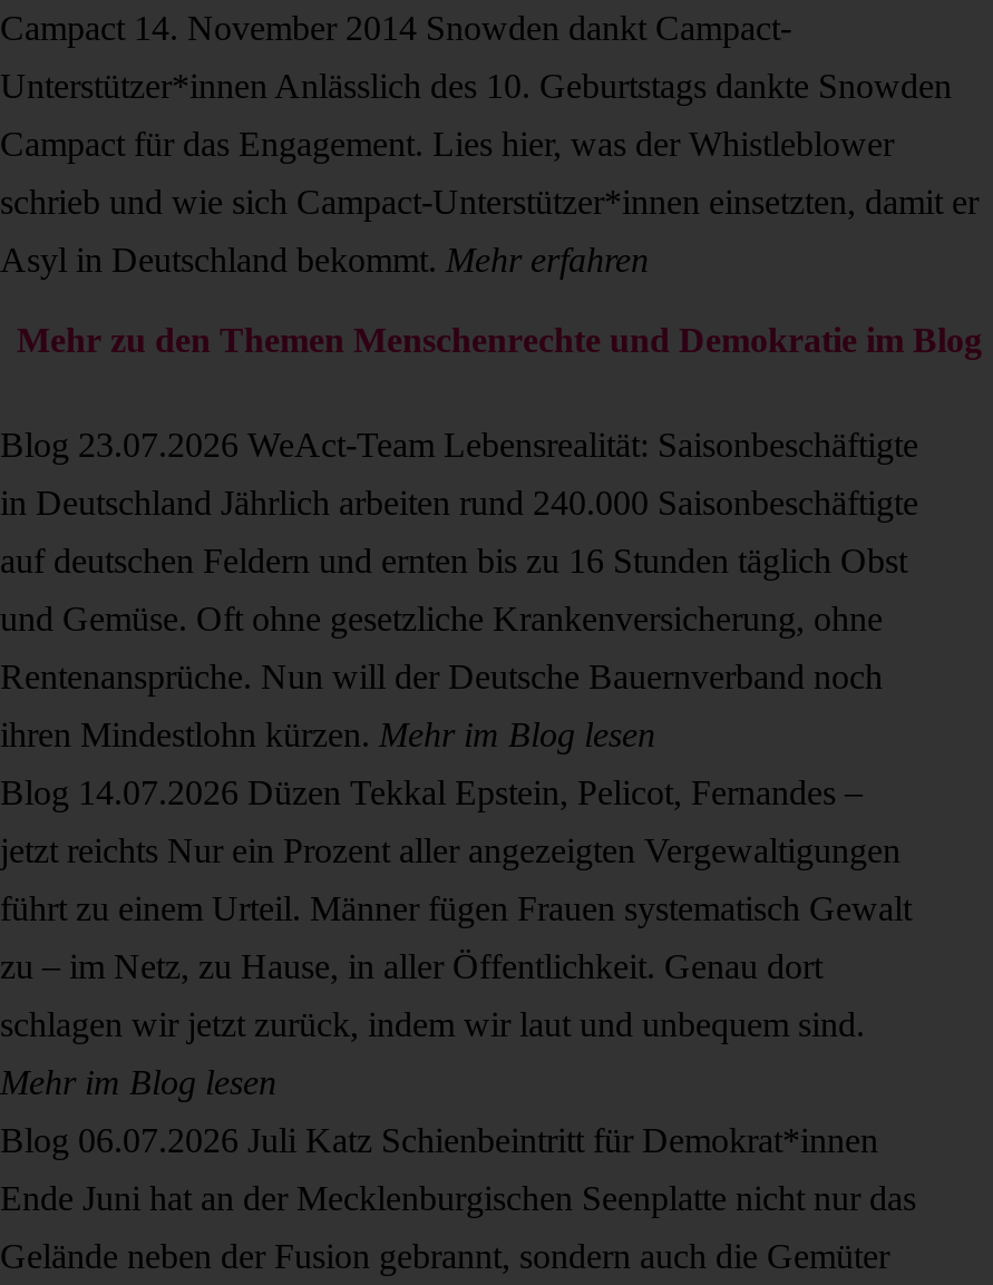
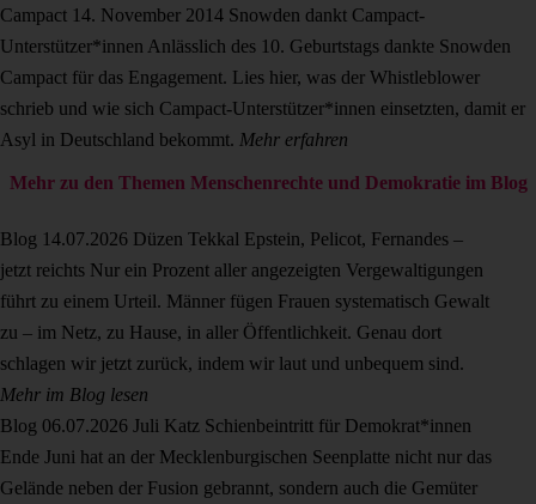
[0,426,918,754] Blog 23.07.2026 WeAct-Team Lebensrealität: Saisonbeschäftigte | in Deutschland Jährlich arbeiten rund 240.000 Saisonbeschäftigte | auf deutschen Feldern und ernten bis zu 16 Stunden täglich Obst | und Gemüse. Oft ohne gesetzliche Krankenversicherung, ohne | Rentenansprüche. Nun will der Deutsche Bauernverband noch | ihren Mindestlohn kürzen. Mehr im Blog lesen -> none

